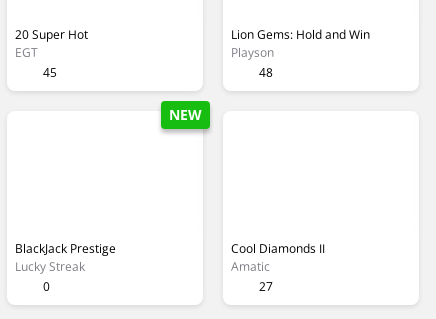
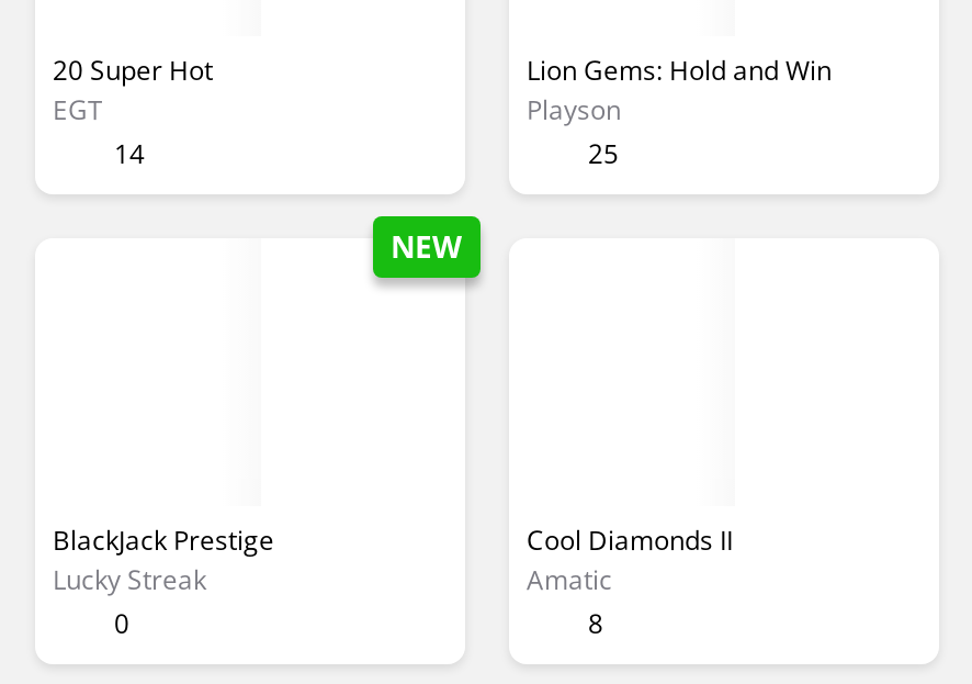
[43,64,57,81] 45 -> [114,136,145,173] 14
[259,64,273,81] 48 -> [588,136,619,173] 25
[259,278,273,295] 27 -> [588,605,603,642] 8

